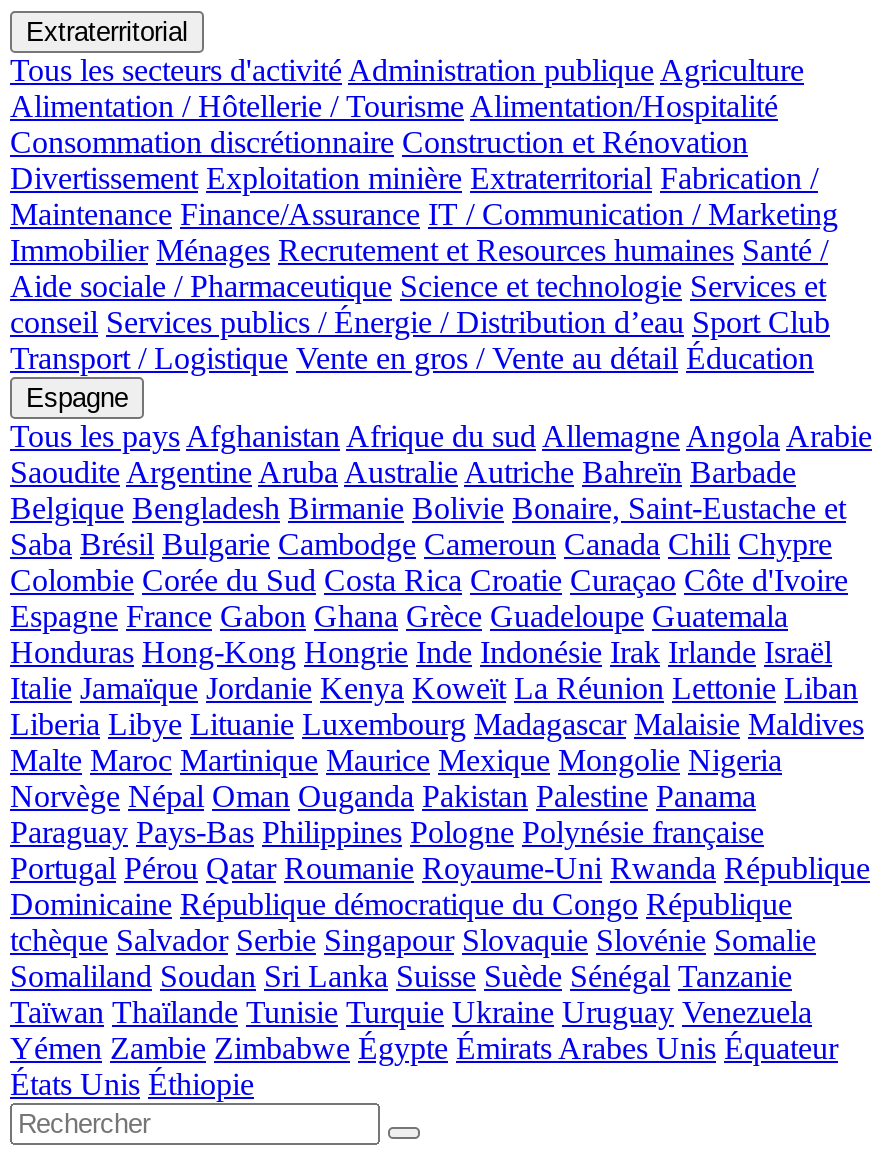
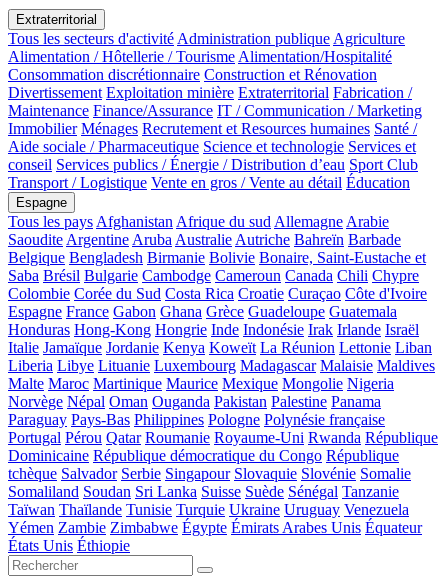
[10,418,872,452] Tous les pays Afghanistan Afrique du sud Allemagne Angola Arabie -> [8,213,389,230] Tous les pays Afghanistan Afrique du sud Allemagne Arabie

